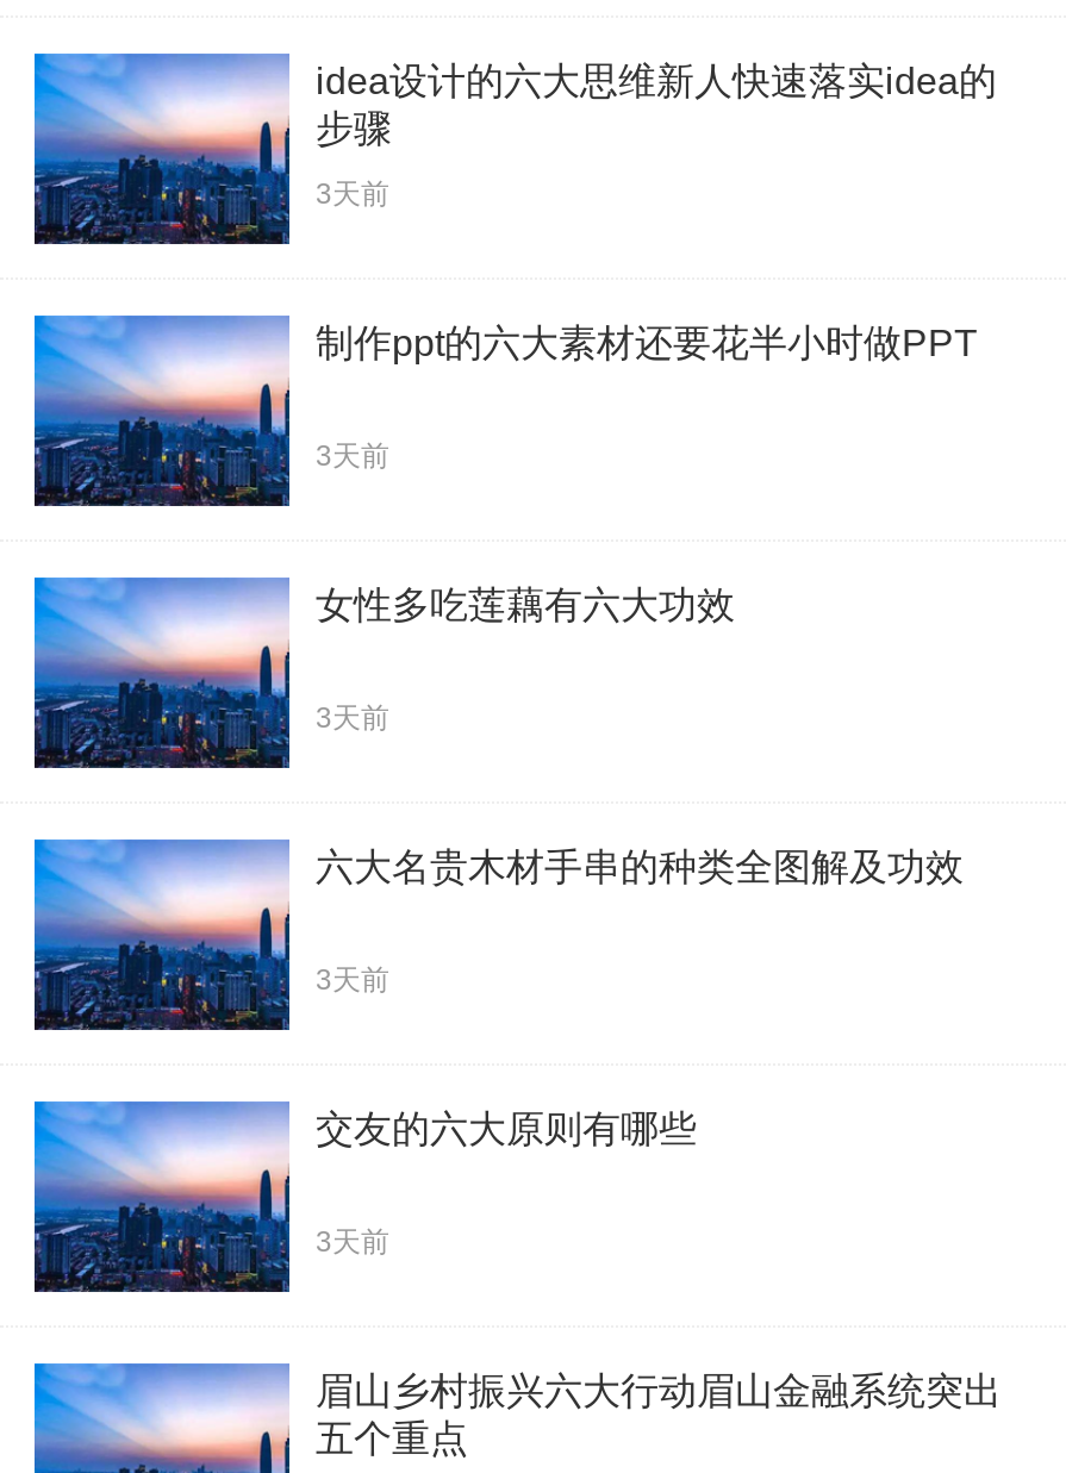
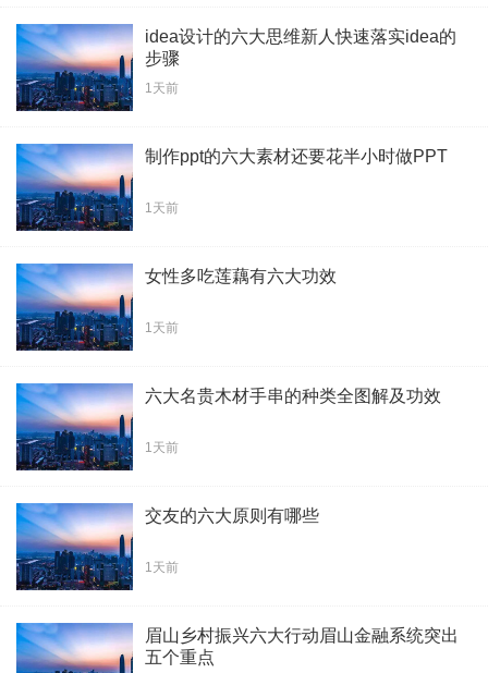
[316,176,389,210] 3天前 -> [145,80,179,95] 1天前
[316,438,389,472] 3天前 -> [145,200,179,215] 1天前
[316,700,389,734] 3天前 -> [145,320,179,335] 1天前
[316,962,389,995] 3天前 -> [145,439,179,455] 1天前
[316,1224,389,1257] 3天前 -> [145,559,179,574] 1天前

